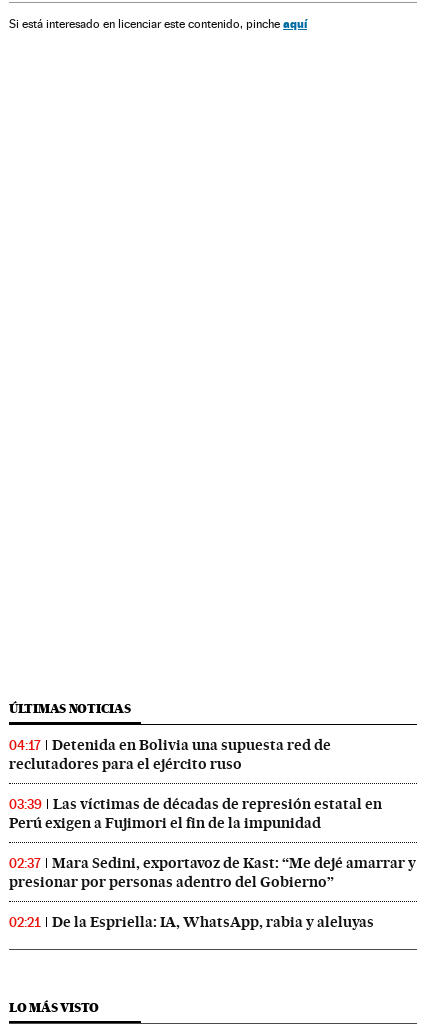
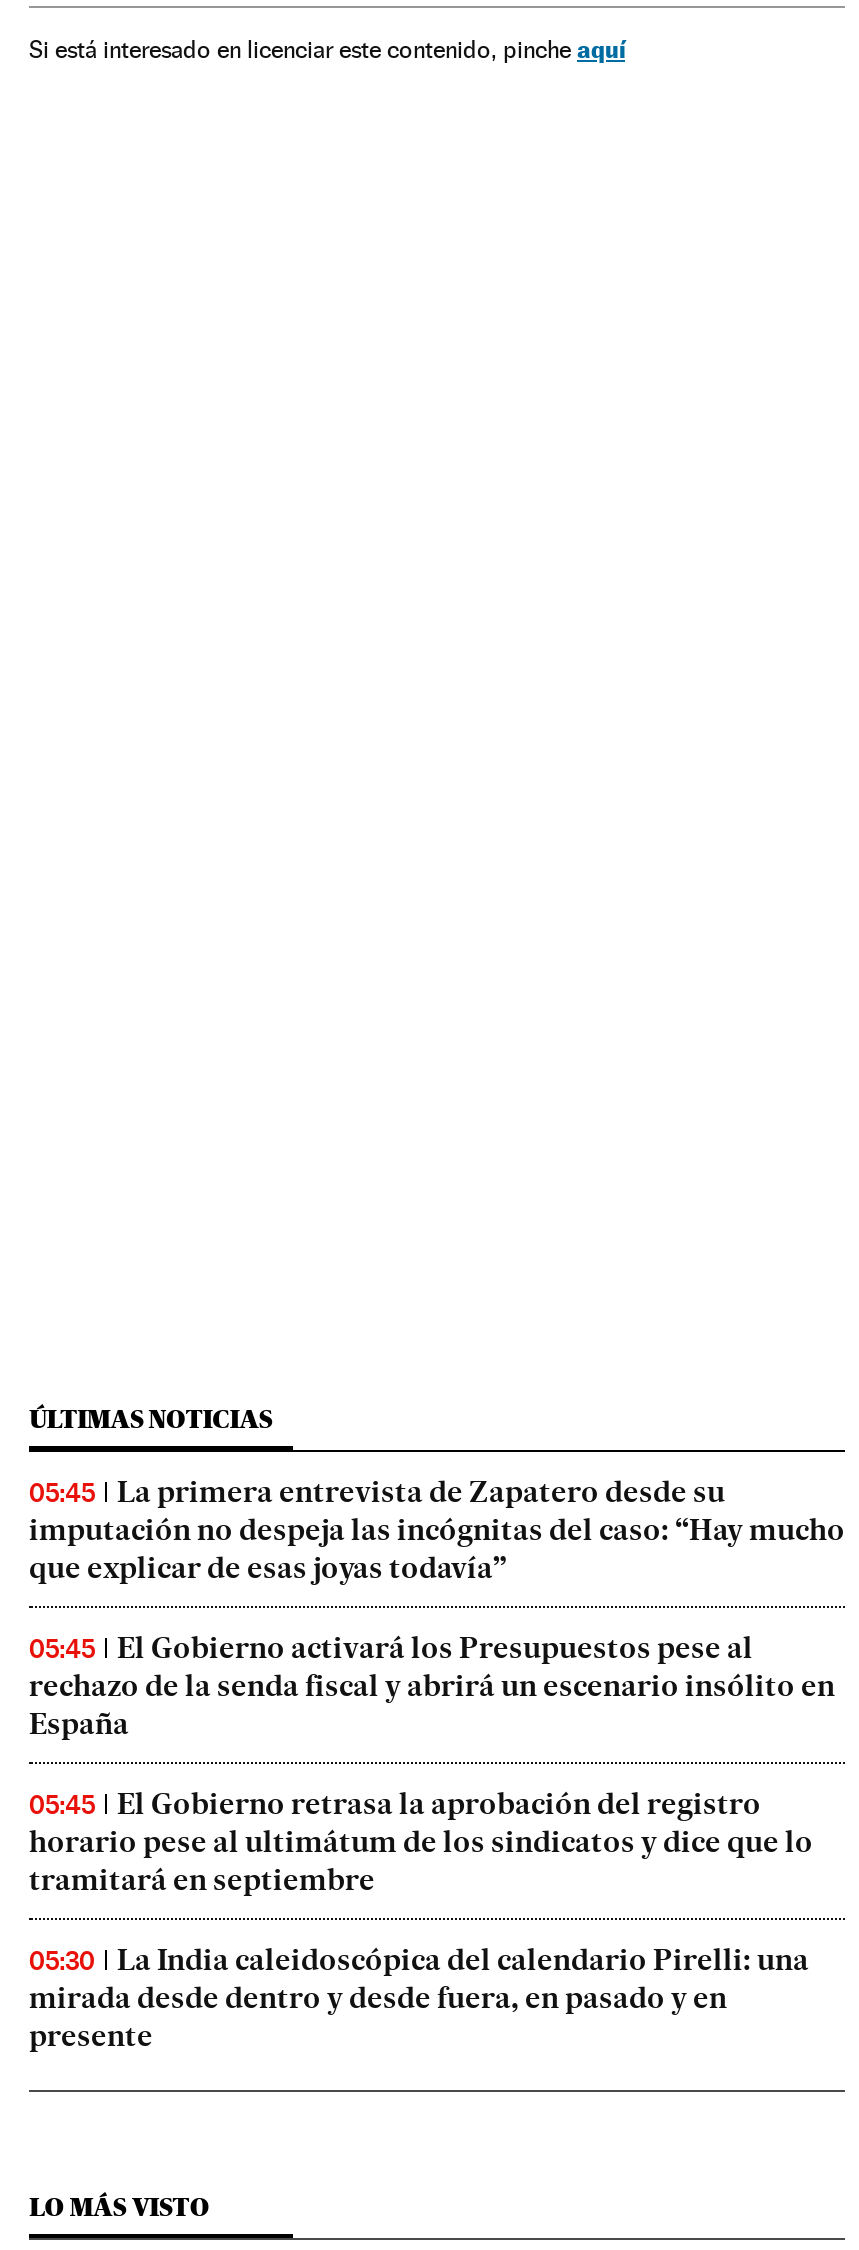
[9,736,331,773] 04:17 | Detenida en Bolivia una supuesta red de | reclutadores para el ejército ruso -> [29,1474,845,1586] 05:45 | La primera entrevista de Zapatero desde su | imputación no despeja las incógnitas del caso: “Hay mucho | que explicar de esas joyas todavía”
[9,795,382,832] 03:39 | Las víctimas de décadas de represión estatal en | Perú exigen a Fujimori el fin de la impunidad -> [29,1630,835,1742] 05:45 | El Gobierno activará los Presupuestos pese al | rechazo de la senda fiscal y abrirá un escenario insólito en | España
[9,854,416,891] 02:37 | Mara Sedini, exportavoz de Kast: “Me dejé amarrar y | presionar por personas adentro del Gobierno” -> [29,1786,813,1898] 05:45 | El Gobierno retrasa la aprobación del registro | horario pese al ultimátum de los sindicatos y dice que lo | tramitará en septiembre
[9,913,374,931] 02:21 | De la Espriella: IA, WhatsApp, rabia y aleluyas -> [29,1942,809,2054] 05:30 | La India caleidoscópica del calendario Pirelli: una | mirada desde dentro y desde fuera, en pasado y en | presente

